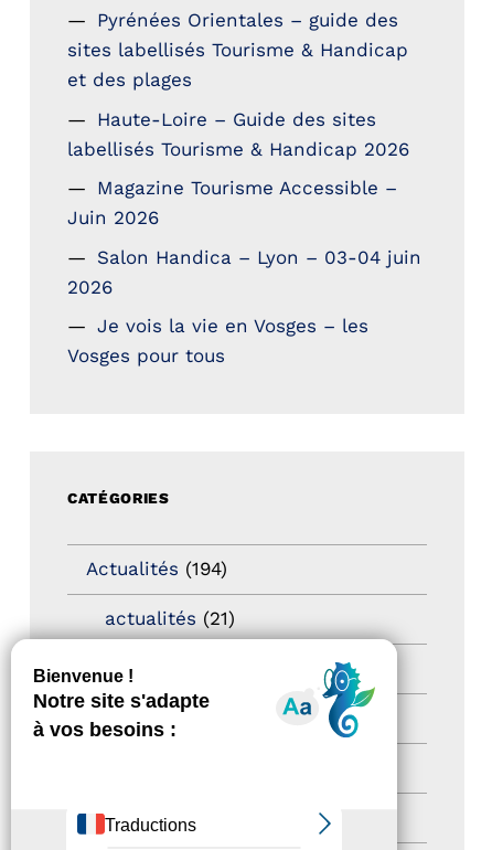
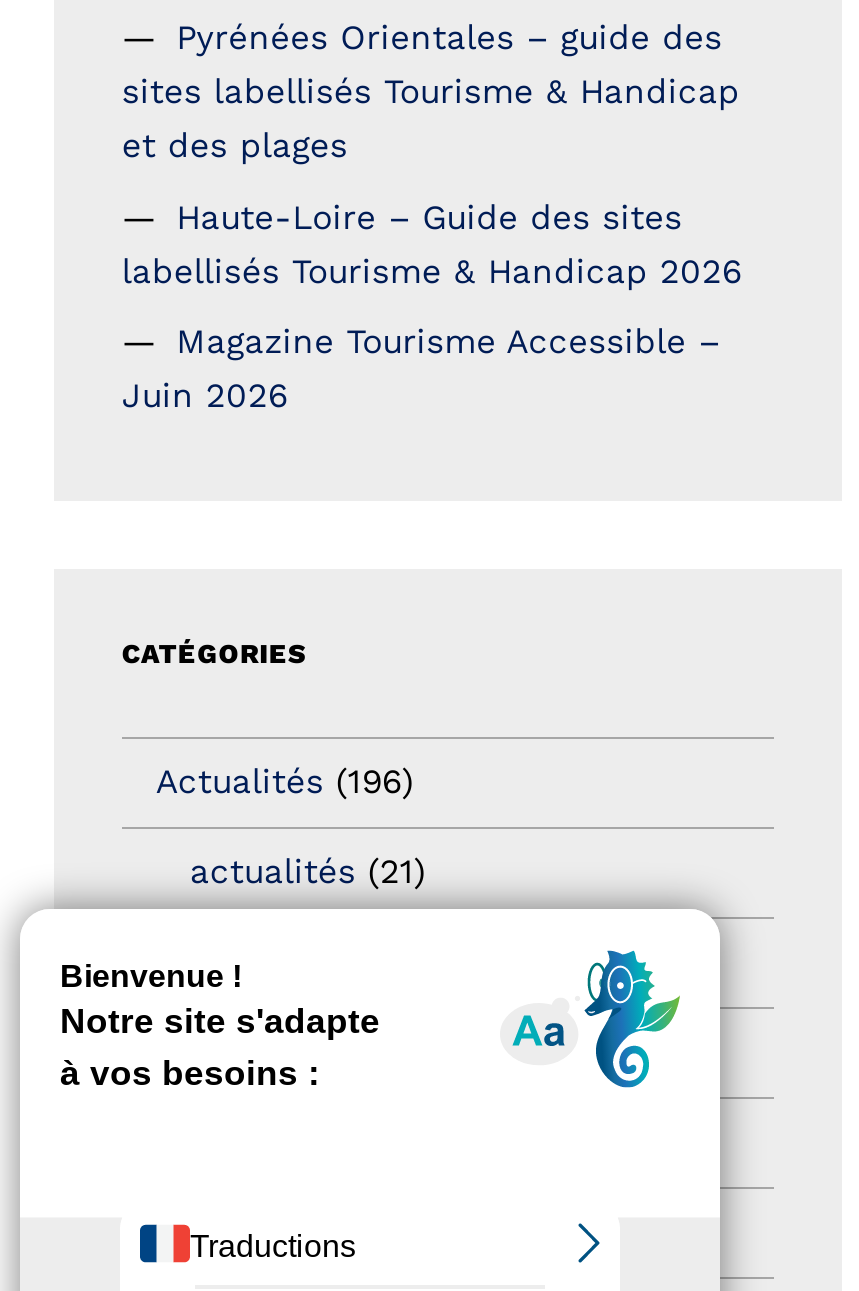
[67,246,422,367] Salon Handica – Lyon – 03-04 juin | 2026 | Je vois la vie en Vosges – les | Vosges pour tous -> none
[86,558,227,580] Actualités (194) -> [156,761,414,801] Actualités (196)

